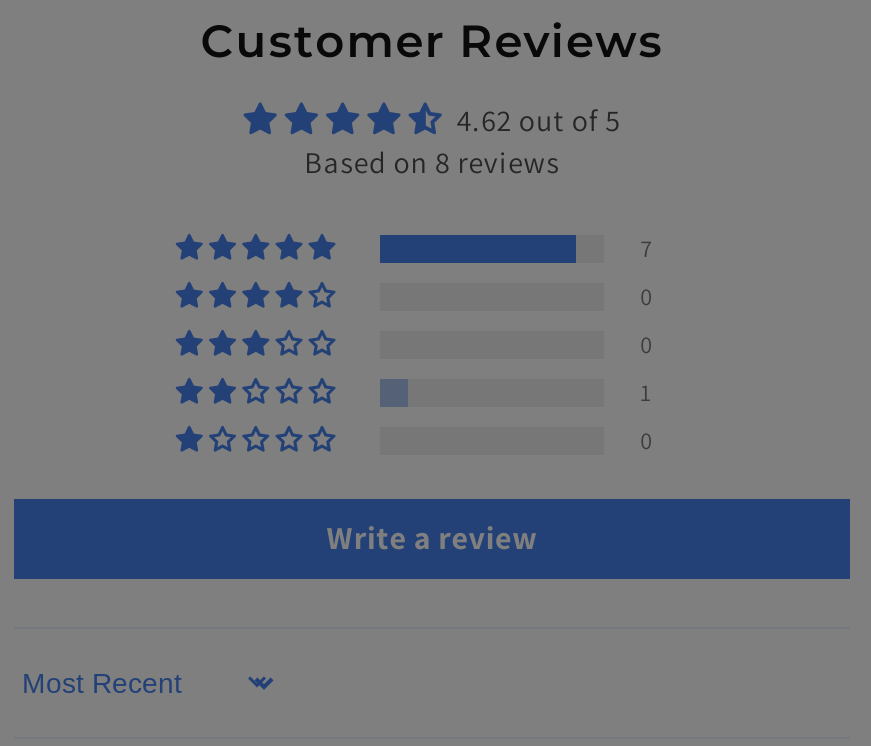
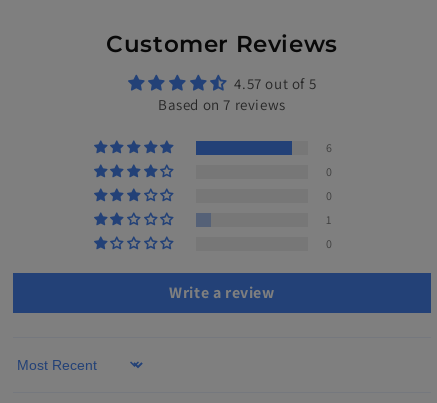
[457,101,620,139] 4.62 out of 5 -> [234,74,316,93] 4.57 out of 5
[304,143,560,181] Based on 8 reviews -> [158,95,286,114] Based on 7 reviews
[640,233,653,263] 7 -> [326,140,333,155] 6

